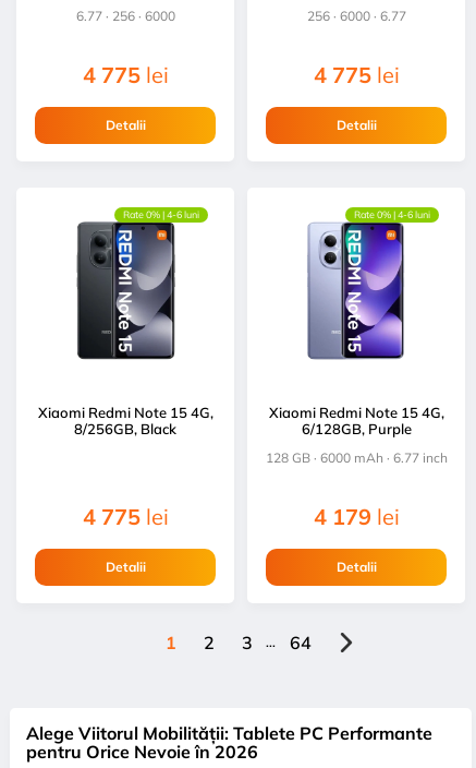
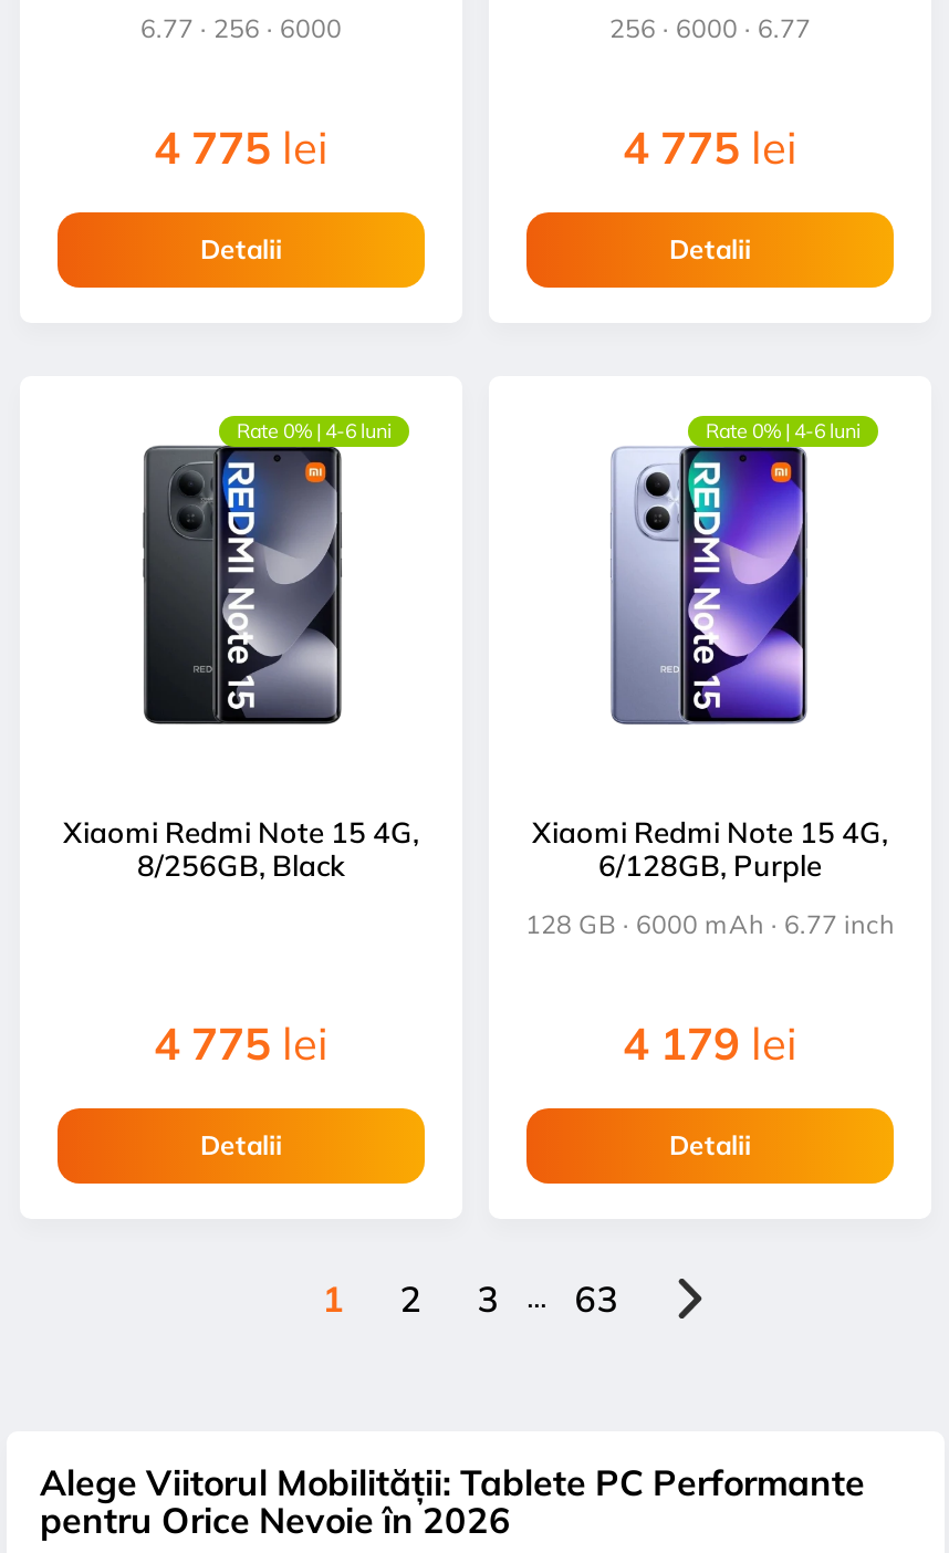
[290,631,311,653] 64 -> [575,1276,619,1320] 63

